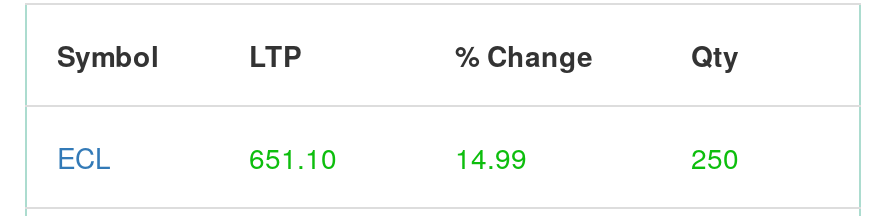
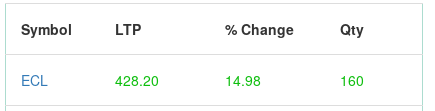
[249,136,739,176] 651.10 | 14.99 | 250 -> [115,70,364,90] 428.20 | 14.98 | 160

